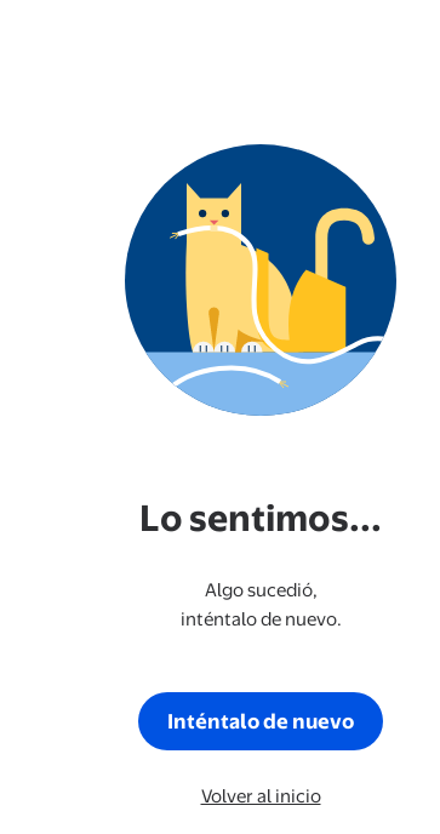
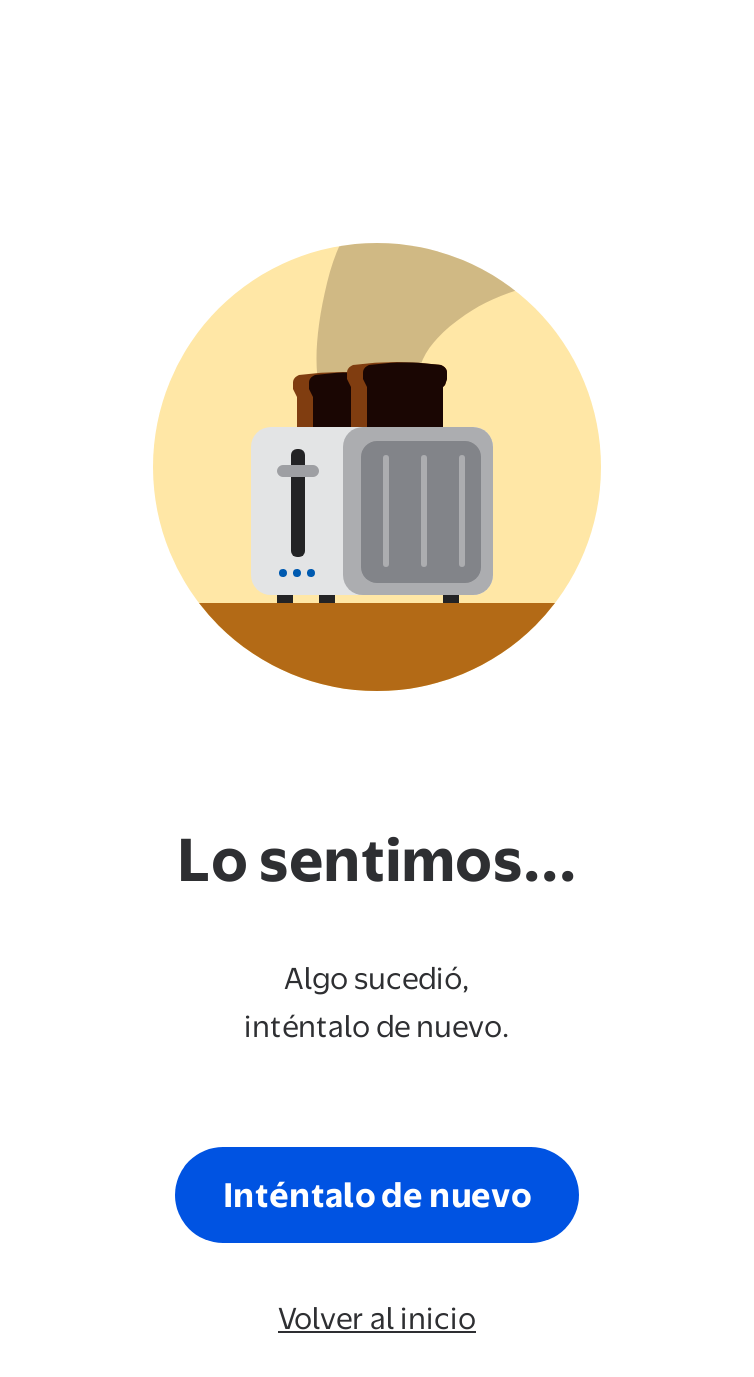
[124,143,398,417] [image] -> [153,243,601,693] [image]

